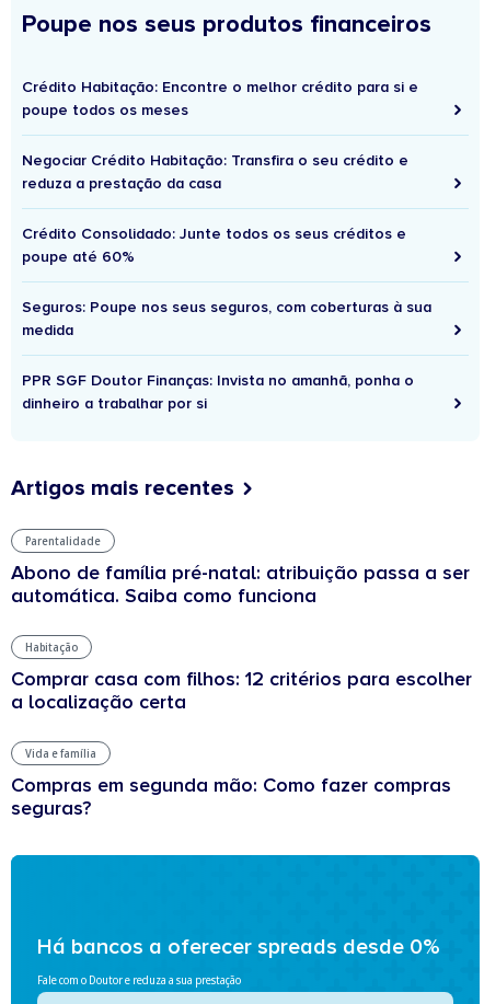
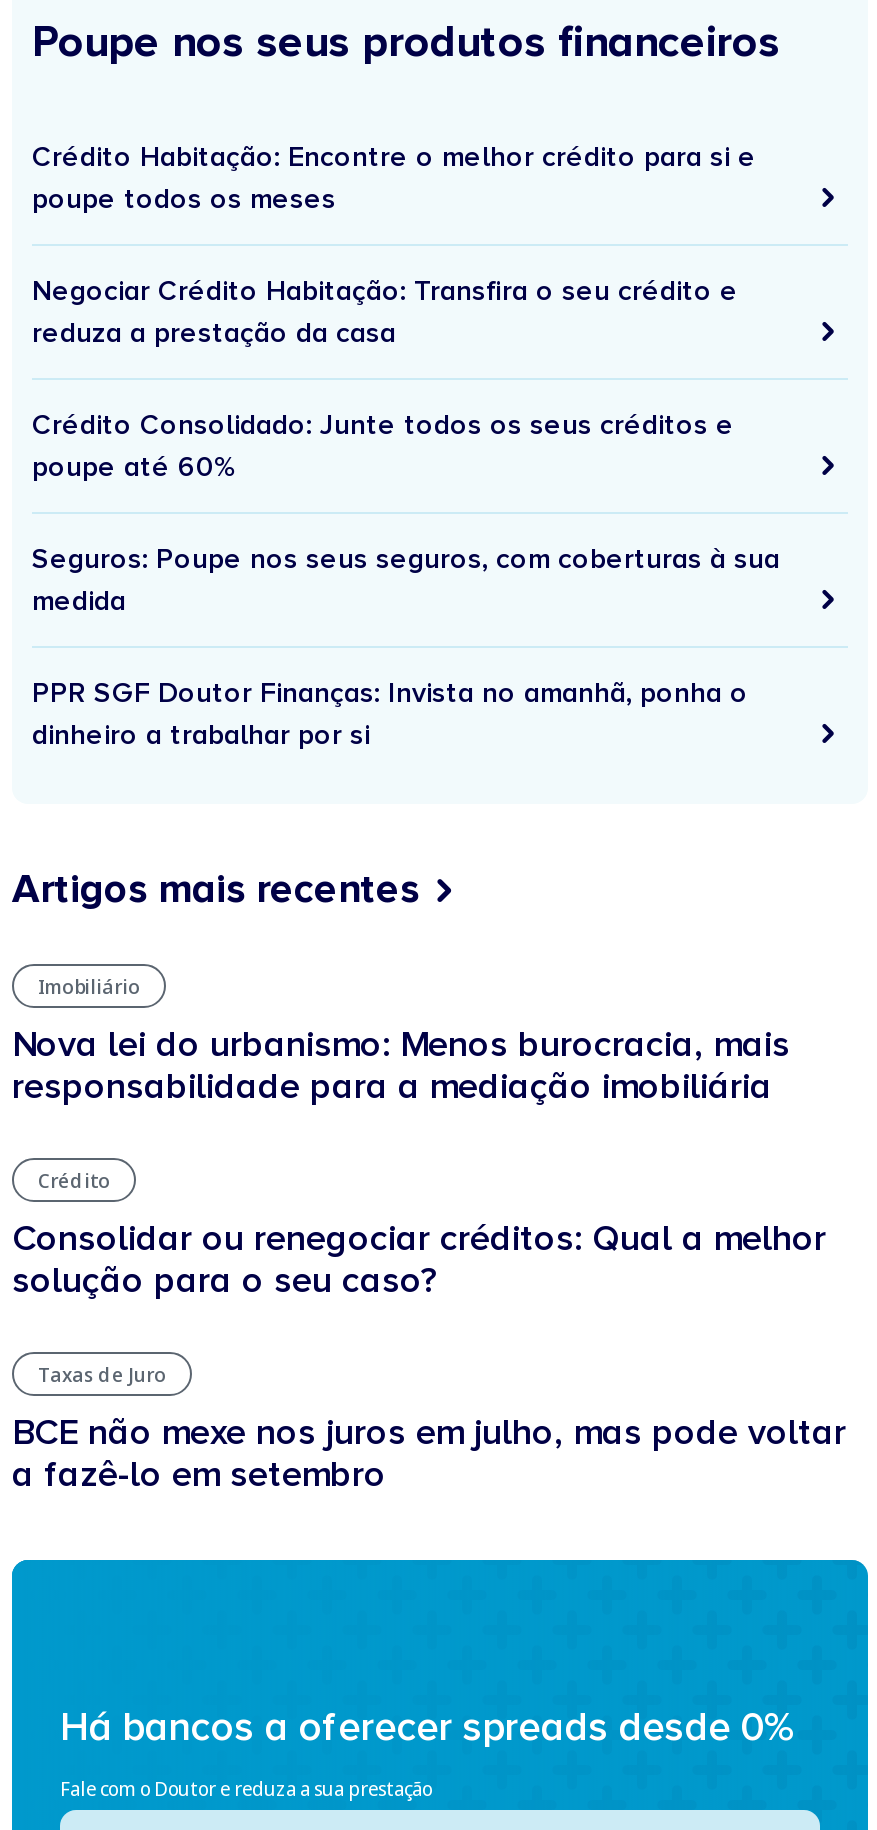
[25,533,101,548] Parentalidade -> [38,972,140,1000] Imobiliário
[11,560,470,607] Abono de família pré-natal: atribuição passa a ser | automática. Saiba como funciona -> [12,1022,790,1108] Nova lei do urbanismo: Menos burocracia, mais | responsabilidade para a mediação imobiliária
[25,639,78,654] Habitação -> [38,1166,110,1194] Crédito
[11,666,472,713] Comprar casa com filhos: 12 critérios para escolher | a localização certa -> [12,1216,826,1302] Consolidar ou renegociar créditos: Qual a melhor | solução para o seu caso?
[25,745,96,760] Vida e família -> [38,1360,166,1388] Taxas de Juro
[11,773,451,820] Compras em segunda mão: Como fazer compras | seguras? -> [12,1410,846,1496] BCE não mexe nos juros em julho, mas pode voltar | a fazê-lo em setembro

